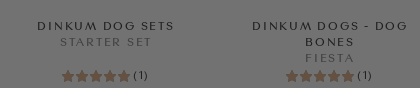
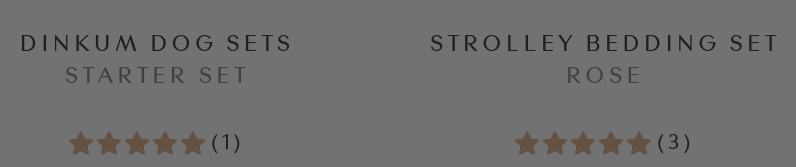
[252,21,408,65] DINKUM DOGS - DOG | BONES | FIESTA -> [430,33,780,89] STROLLEY BEDDING SET | ROSE
[357,71,374,82] (1) -> [657,133,695,155] (3)

